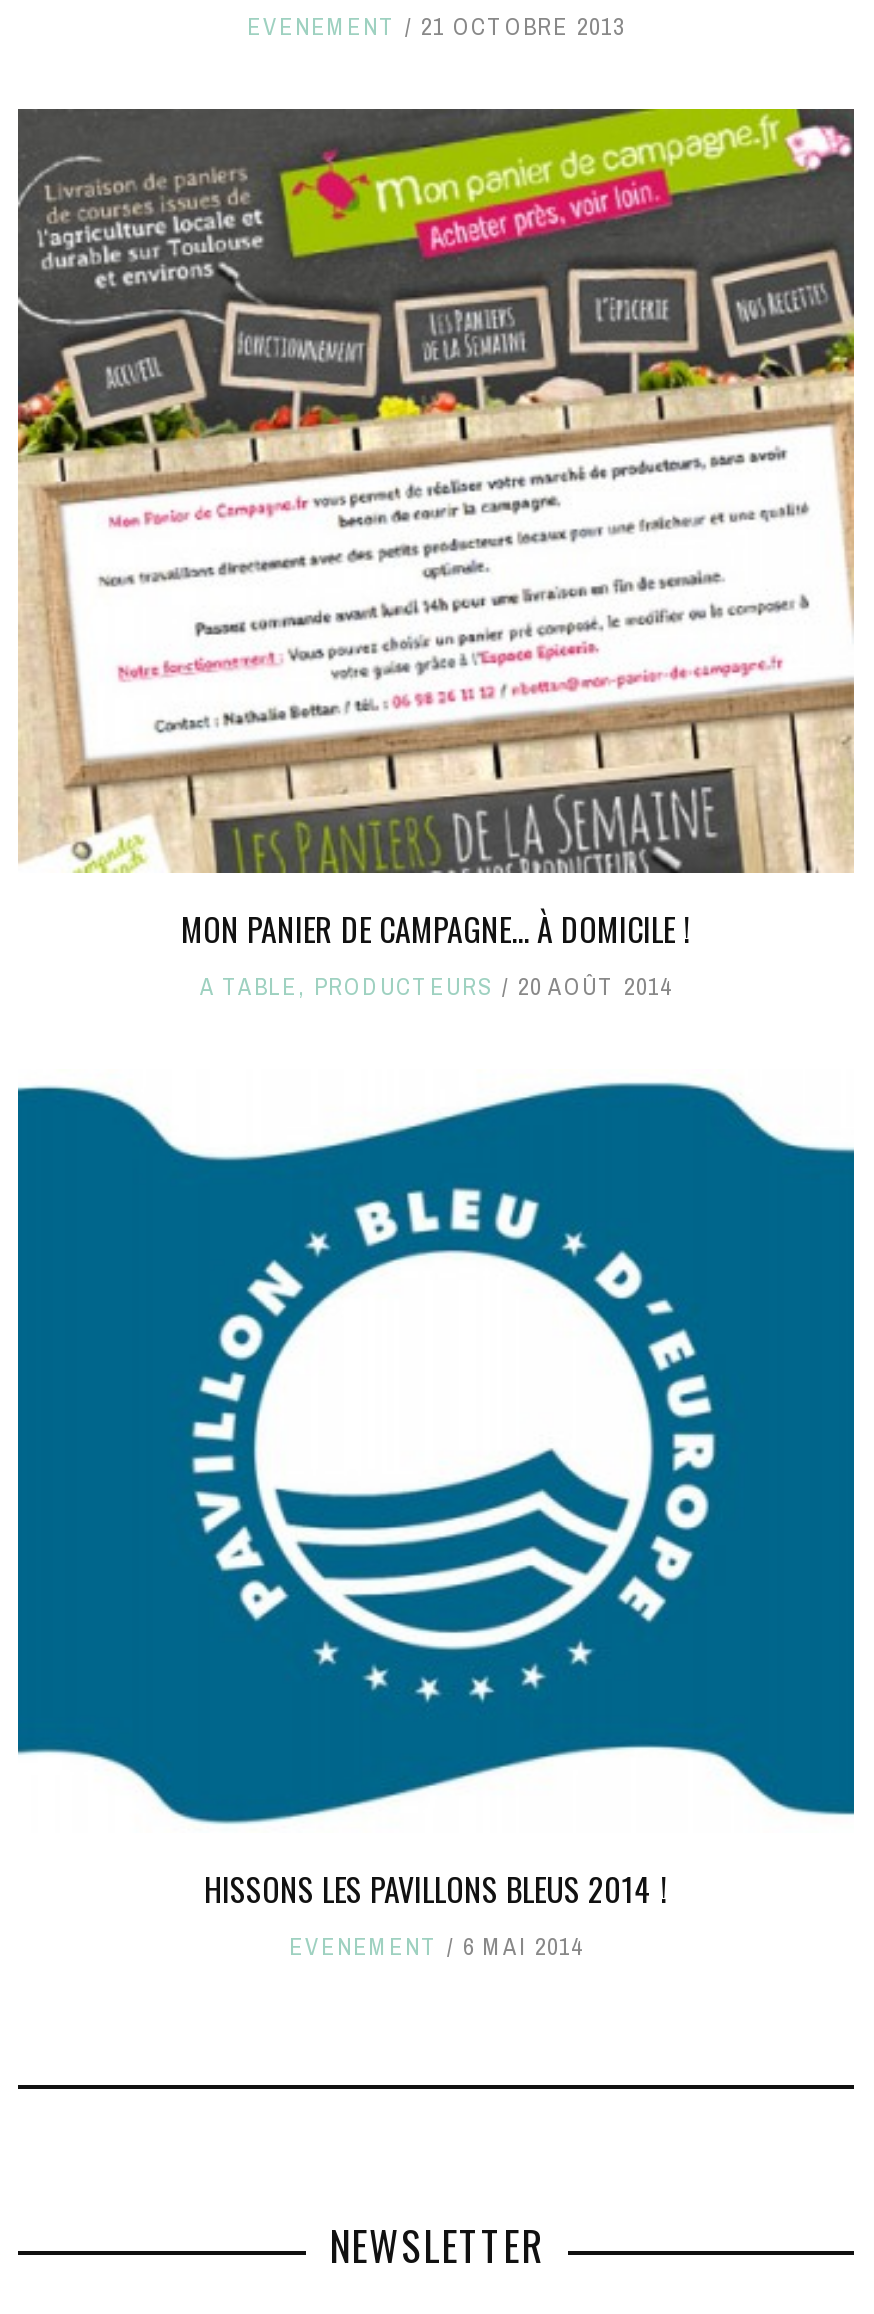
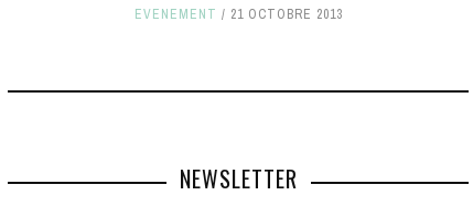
[16,106,856,1003] [image] | MON PANIER DE CAMPAGNE... À DOMICILE ! | A TABLE, PRODUCTEURS | 20 AOÛT 2014 -> none
[16,1082,856,1963] [image] | HISSONS LES PAVILLONS BLEUS 2014 ! | EVENEMENT | 6 MAI 2014 -> none

